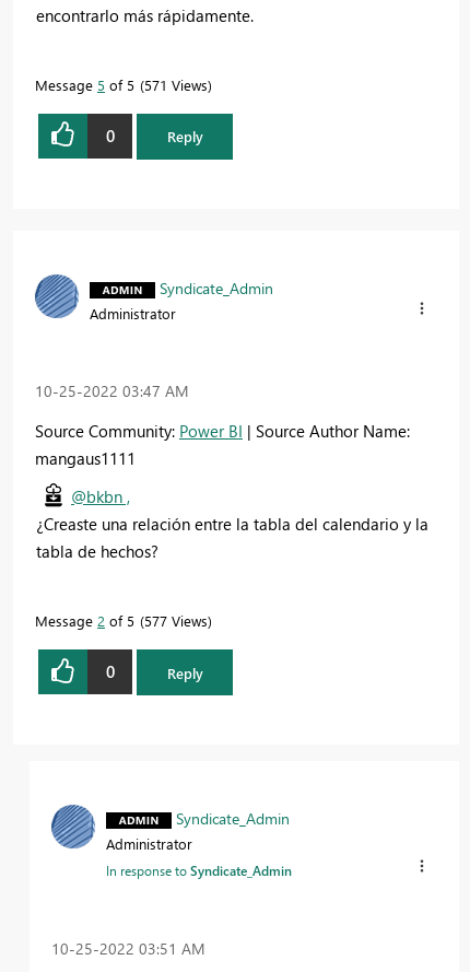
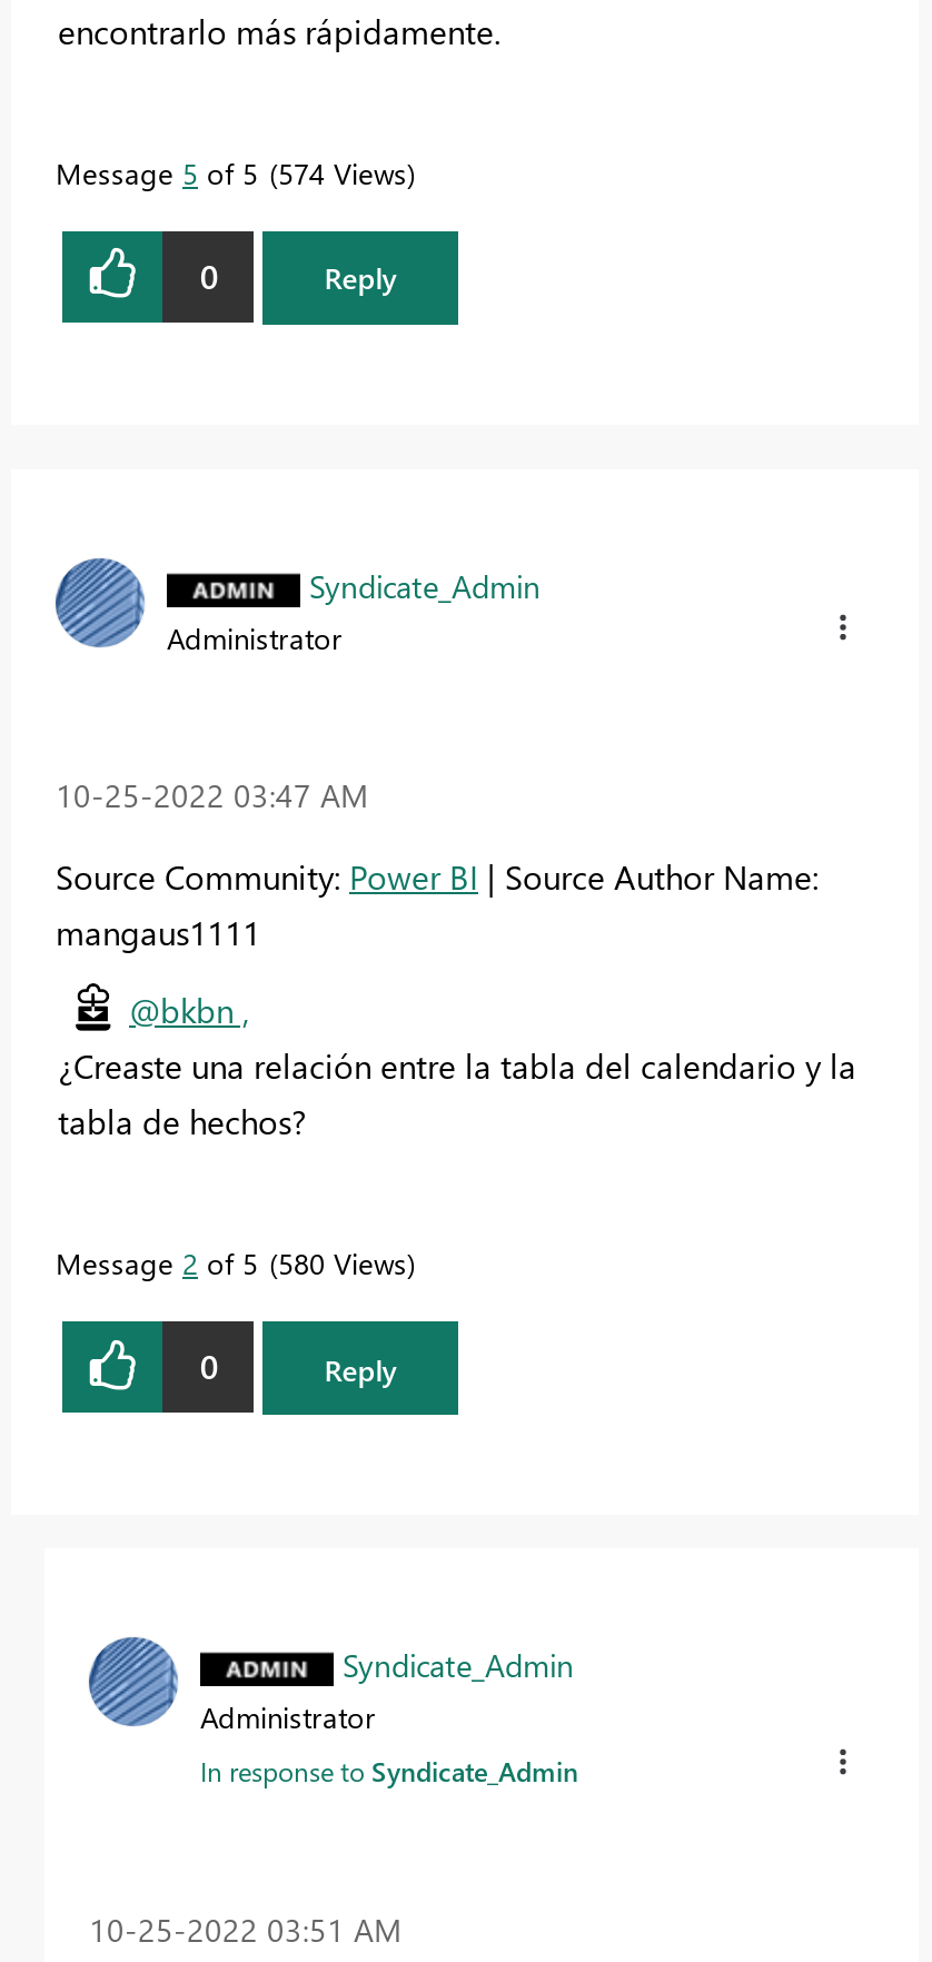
[35,75,208,93] Message 5 of 5 571 Views -> [56,152,407,190] Message 5 of 5 574 Views
[35,611,208,630] Message 2 of 5 577 Views -> [56,1243,407,1281] Message 2 of 5 580 Views

